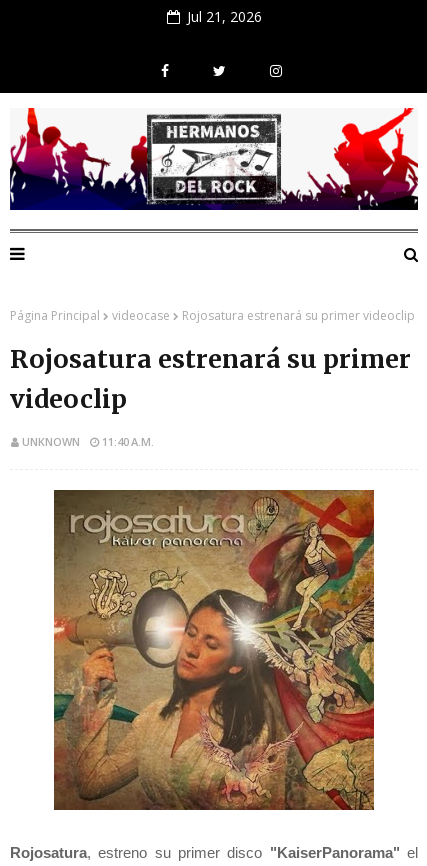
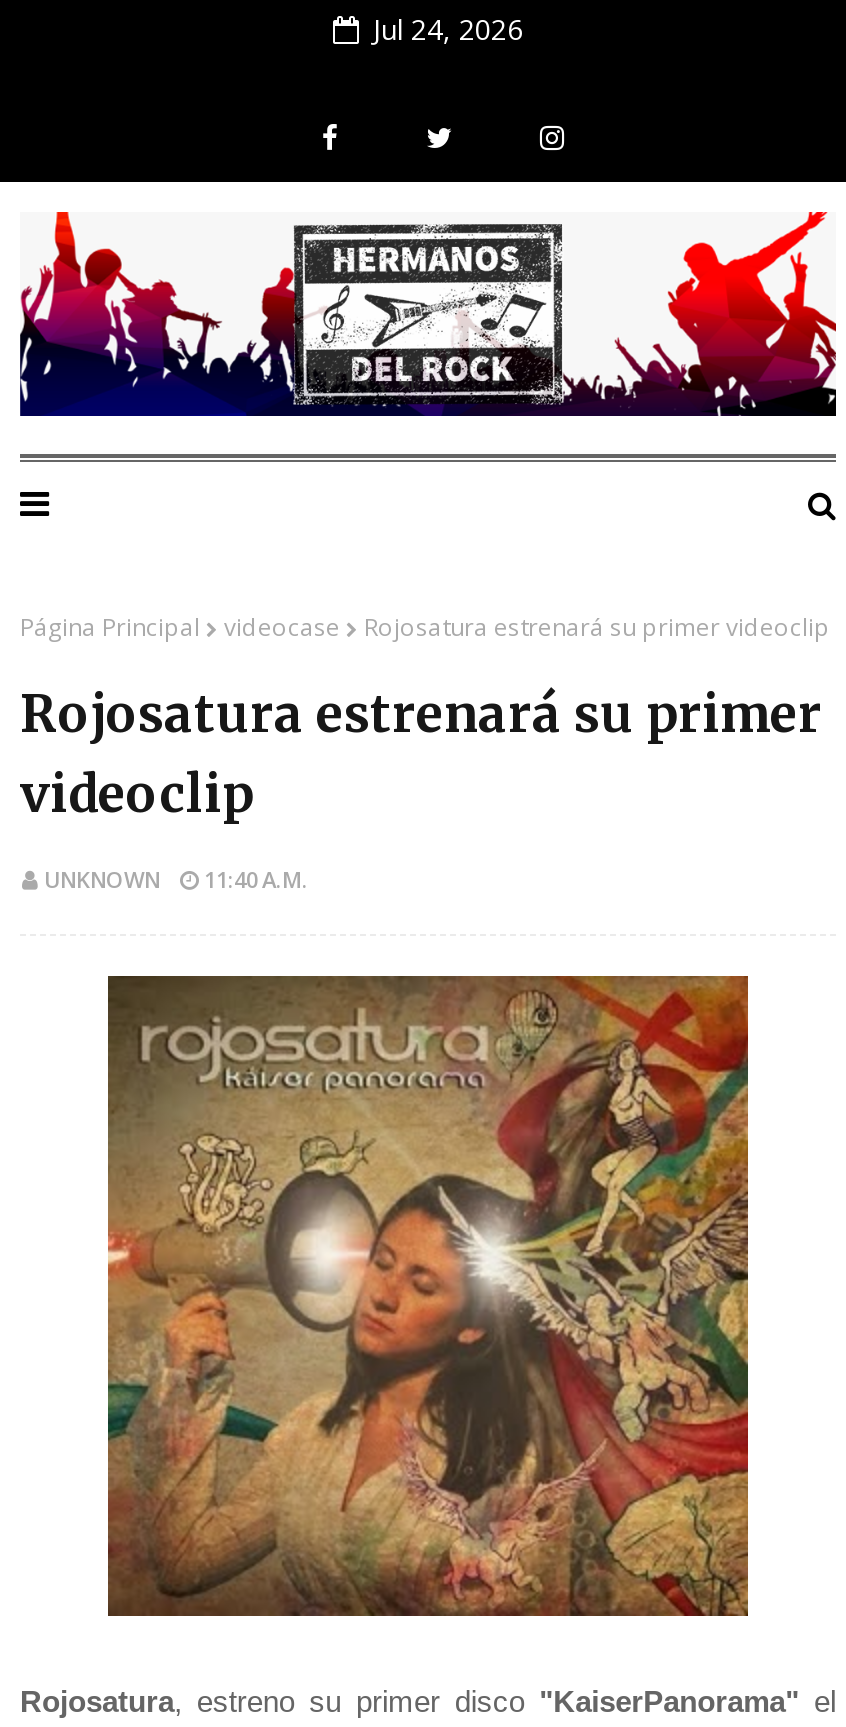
[186,7,261,26] Jul 21, 2026 -> [373,10,523,48] Jul 24, 2026

